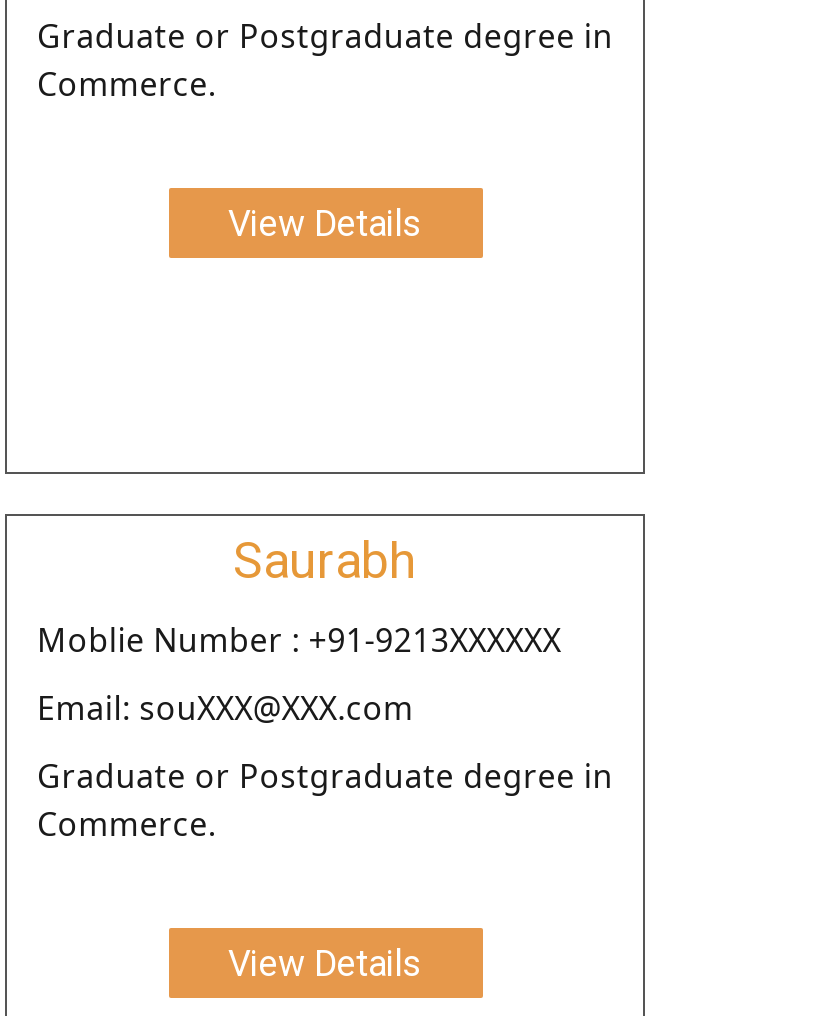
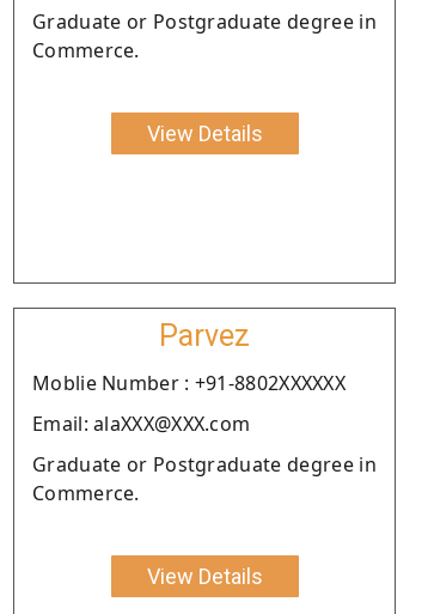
[233,532,417,590] Saurabh -> [159,318,250,353] Parvez
[37,618,561,662] Moblie Number : +91-9213XXXXXX -> [32,370,346,396] Moblie Number : +91-8802XXXXXX
[37,686,414,730] Email: souXXX@XXX.com -> [32,410,250,437] Email: alaXXX@XXX.com

